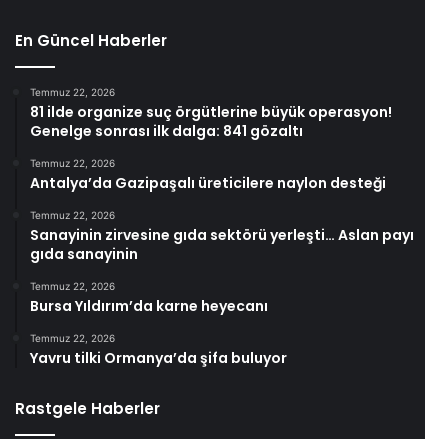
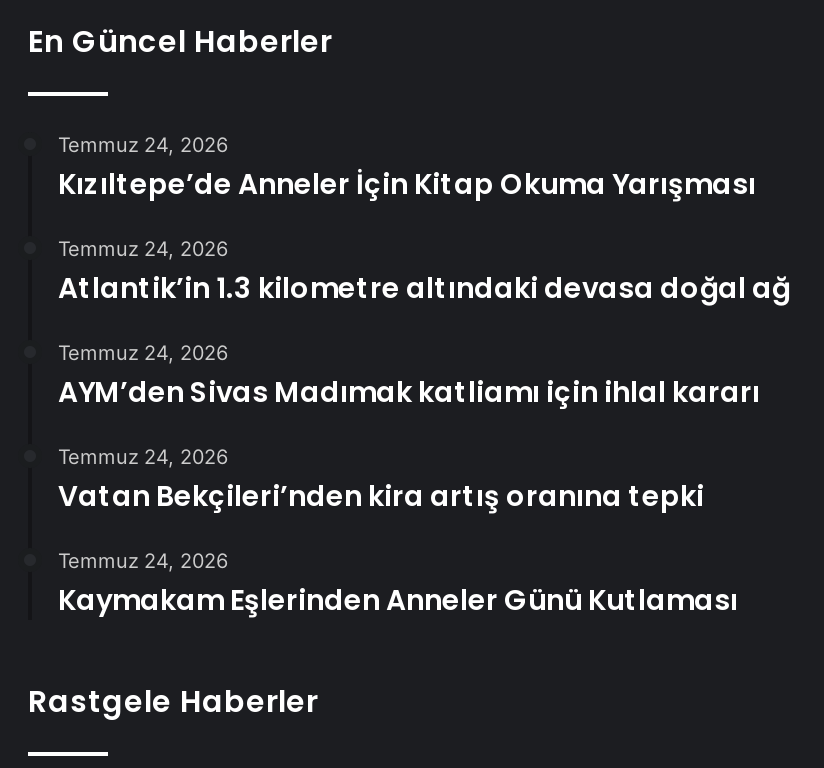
[30,86,392,141] Temmuz 22, 2026 | 81 ilde organize suç örgütlerine büyük operasyon! | Genelge sonrası ilk dalga: 841 gözaltı -> [58,132,756,204] Temmuz 24, 2026 | Kızıltepe’de Anneler İçin Kitap Okuma Yarışması
[30,157,386,193] Temmuz 22, 2026 | Antalya’da Gazipaşalı üreticilere naylon desteği -> [58,236,790,308] Temmuz 24, 2026 | Atlantik’in 1.3 kilometre altındaki devasa doğal ağ
[30,209,414,264] Temmuz 22, 2026 | Sanayinin zirvesine gıda sektörü yerleşti… Aslan payı | gıda sanayinin -> [58,340,760,412] Temmuz 24, 2026 | AYM’den Sivas Madımak katliamı için ihlal kararı
[30,280,268,316] Temmuz 22, 2026 | Bursa Yıldırım’da karne heyecanı -> [58,444,704,516] Temmuz 24, 2026 | Vatan Bekçileri’nden kira artış oranına tepki
[30,332,287,368] Temmuz 22, 2026 | Yavru tilki Ormanya’da şifa buluyor -> [58,548,738,620] Temmuz 24, 2026 | Kaymakam Eşlerinden Anneler Günü Kutlaması

